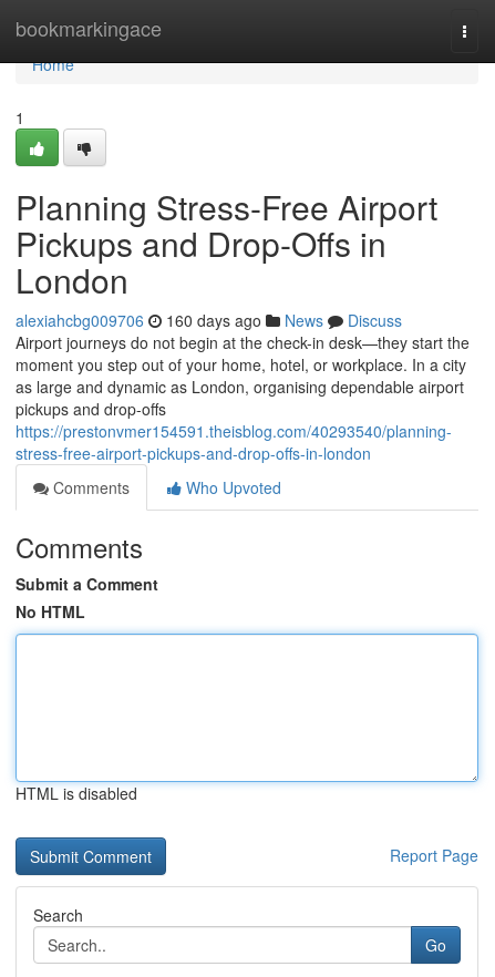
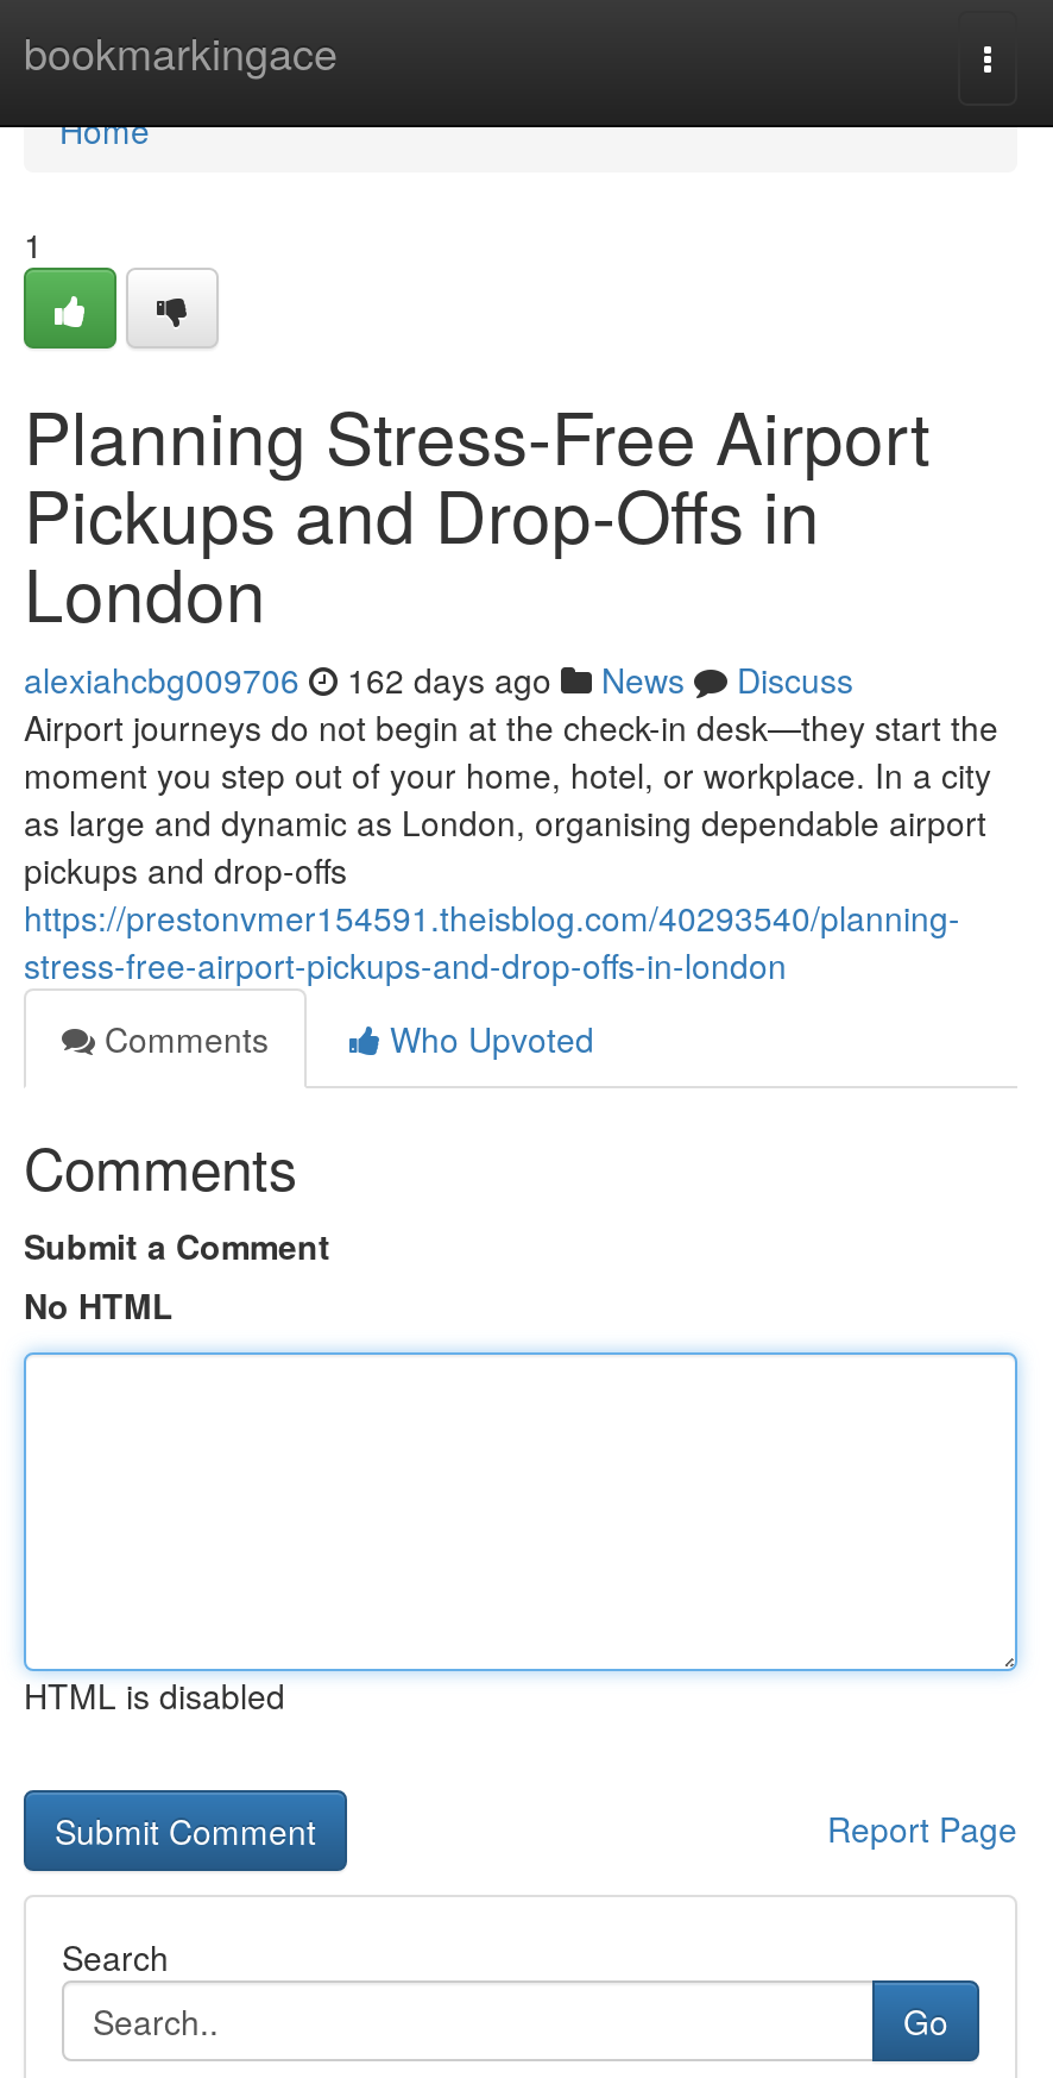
[16,309,402,331] alexiahcbg009706 160 days ago News Discuss -> [24,655,853,703] alexiahcbg009706 162 days ago News Discuss

